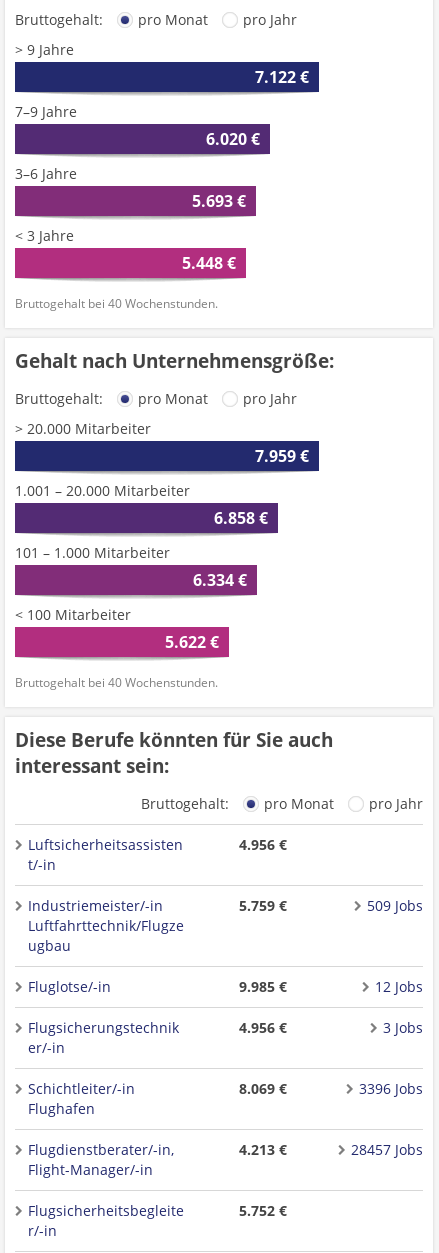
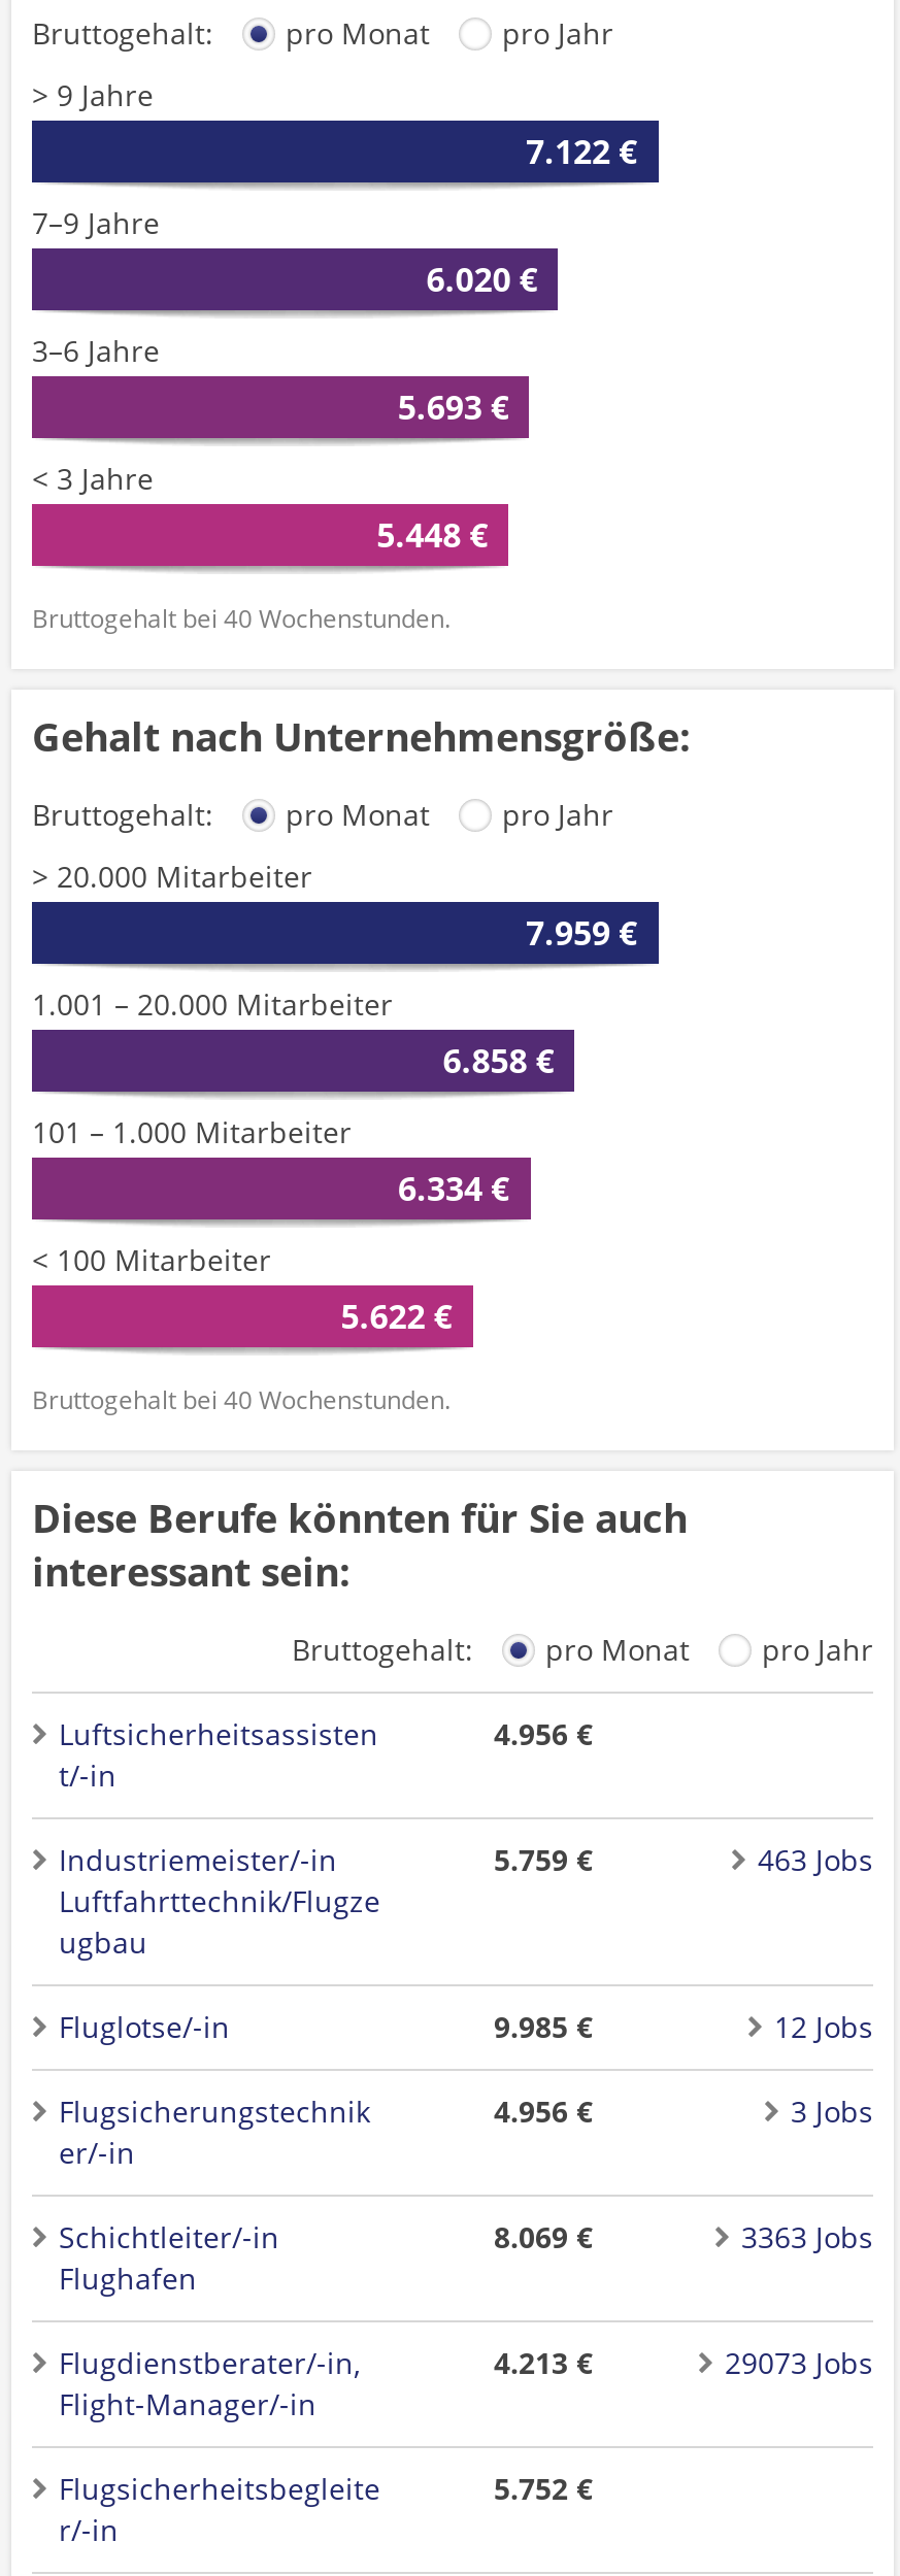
[367,896,423,915] 509 Jobs -> [758,1840,873,1879] 463 Jobs
[359,1079,423,1098] 3396 Jobs -> [741,2217,873,2256] 3363 Jobs
[351,1140,423,1159] 28457 Jobs -> [725,2343,873,2382] 29073 Jobs

